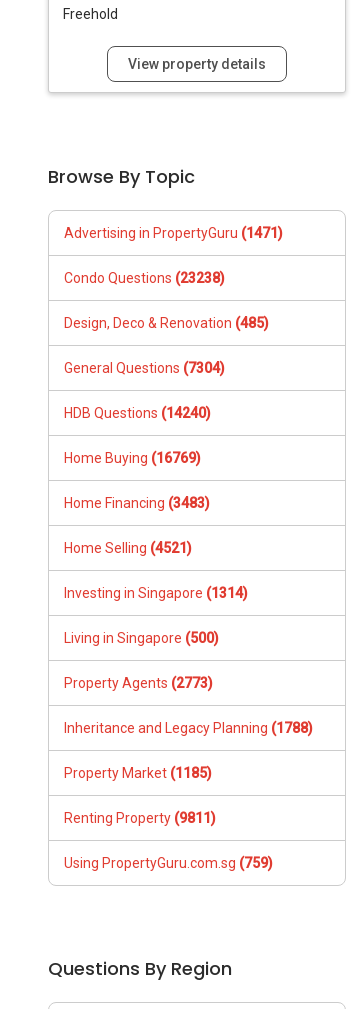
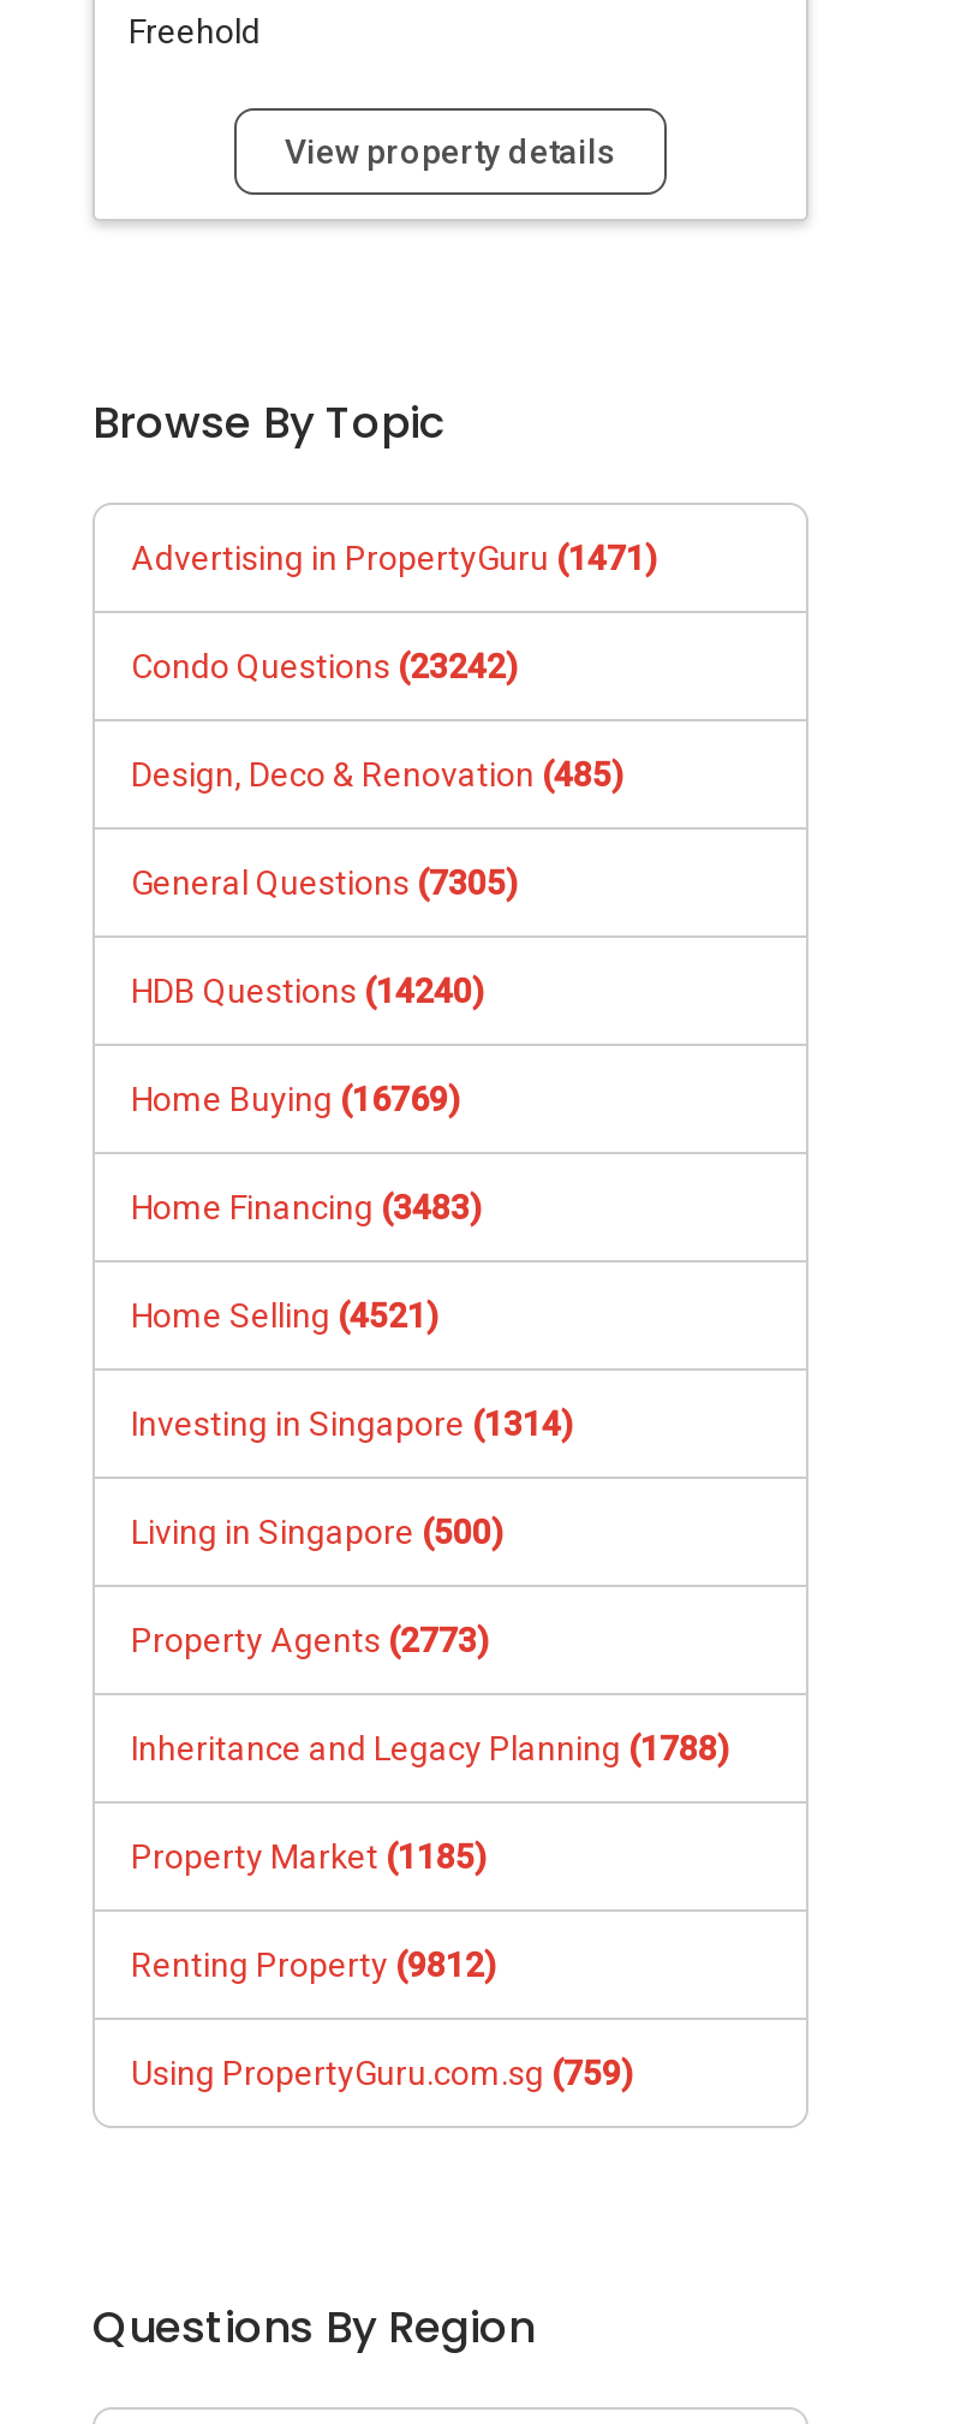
[64,269,225,285] Condo Questions (23238) -> [131,646,518,684] Condo Questions (23242)
[64,359,225,375] General Questions (7304) -> [131,862,518,901] General Questions (7305)
[64,809,216,825] Renting Property (9811) -> [131,1944,496,1983] Renting Property (9812)

